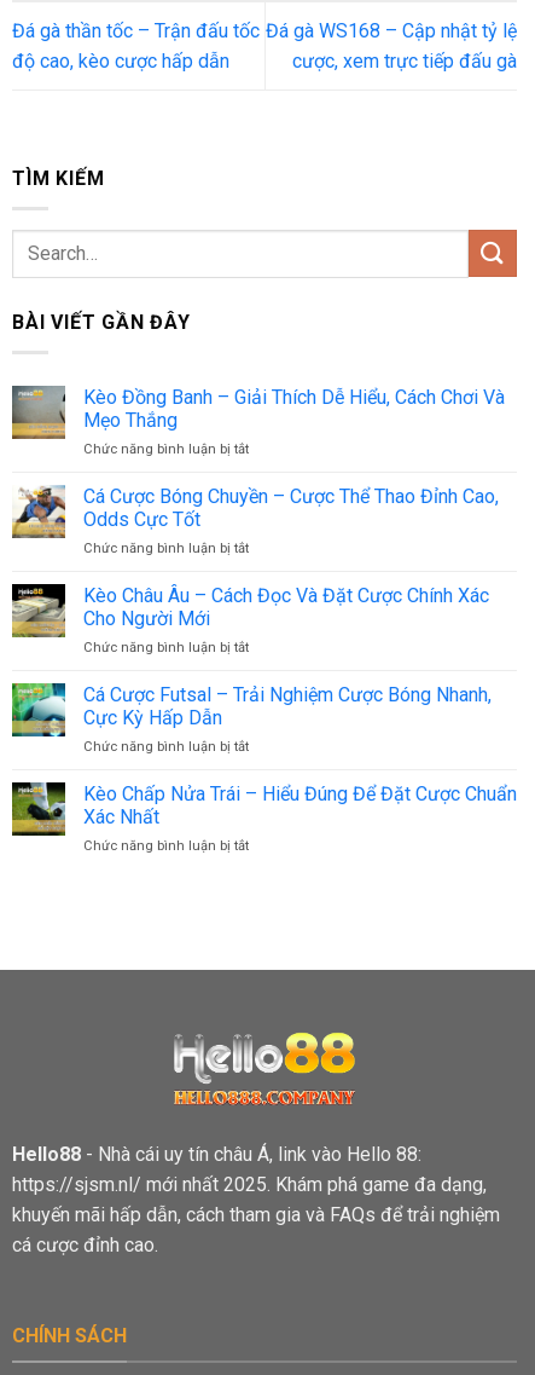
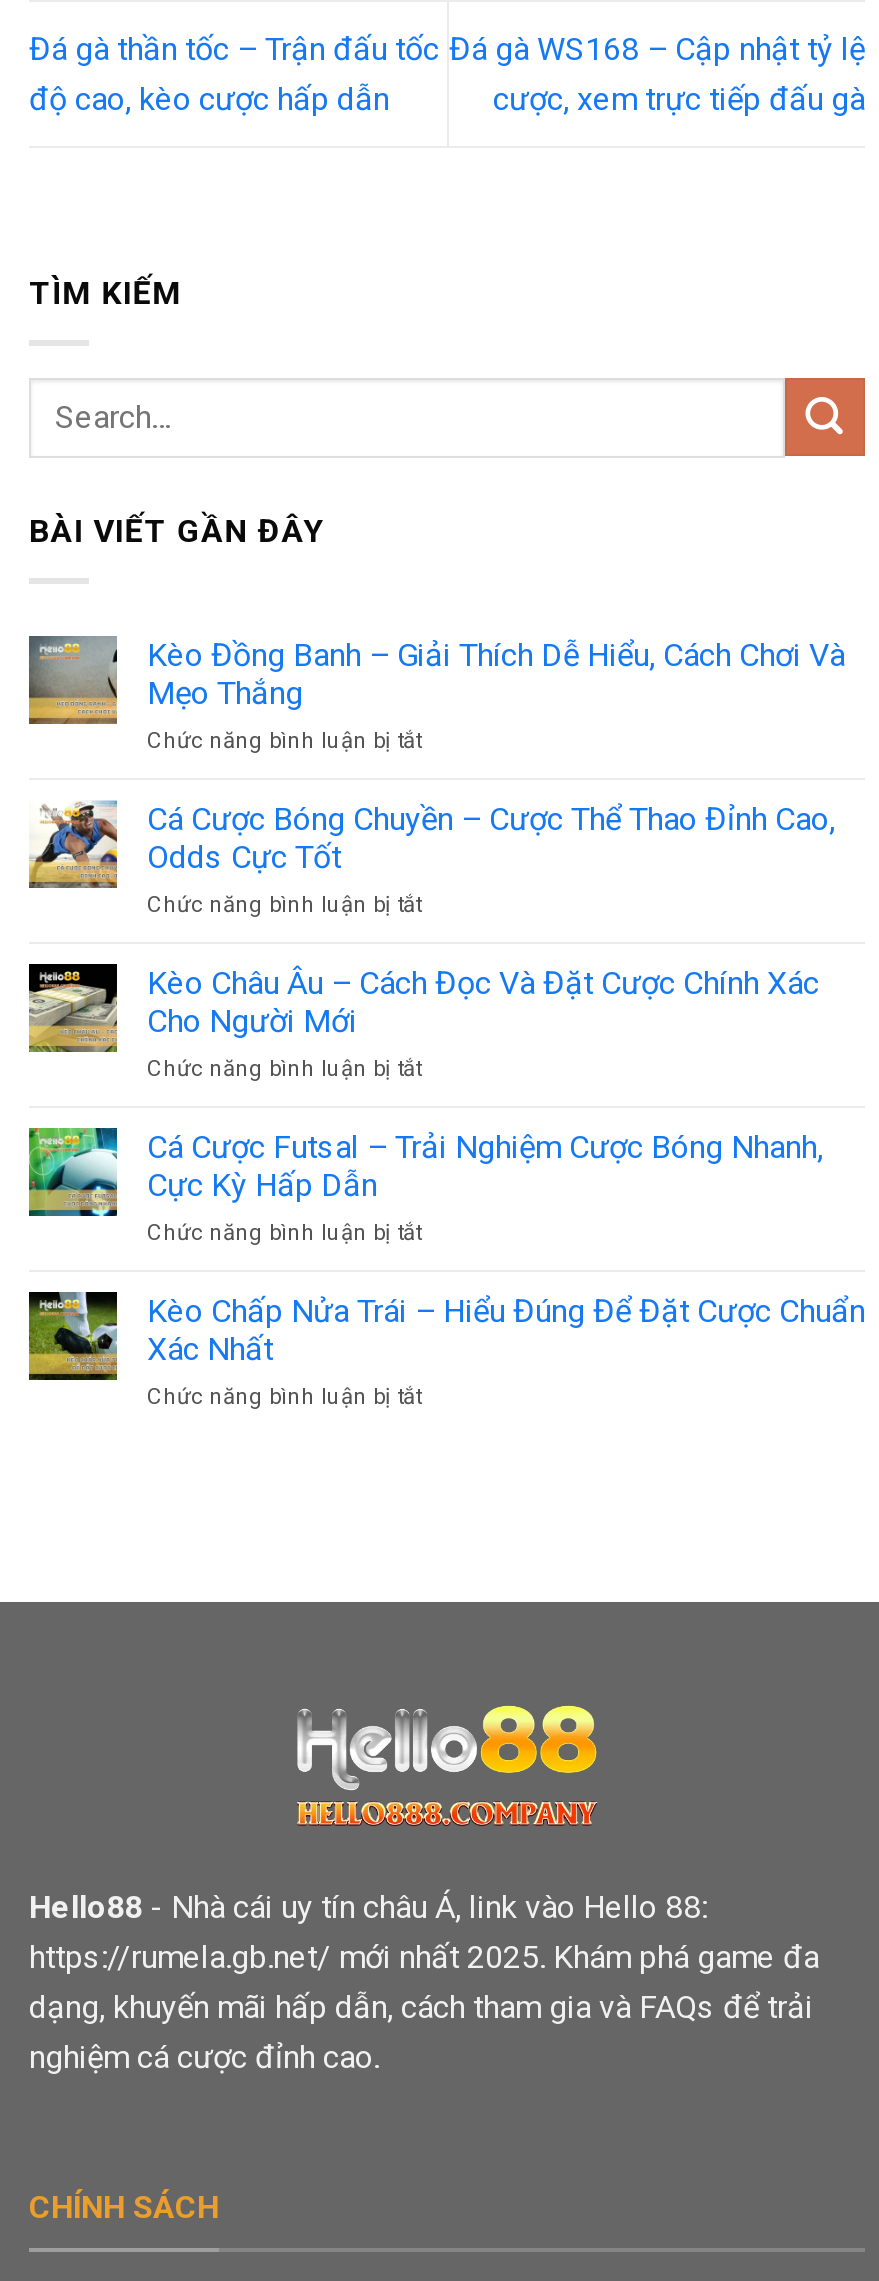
[12,1173,500,1256] https://sjsm.nl/ mới nhất 2025. Khám phá game đa dạng, | khuyến mãi hấp dẫn, cách tham gia và FAQs để trải nghiệm | cá cược đỉnh cao. -> [29,1937,819,2075] https://rumela.gb.net/ mới nhất 2025. Khám phá game đa | dạng, khuyến mãi hấp dẫn, cách tham gia và FAQs để trải | nghiệm cá cược đỉnh cao.

